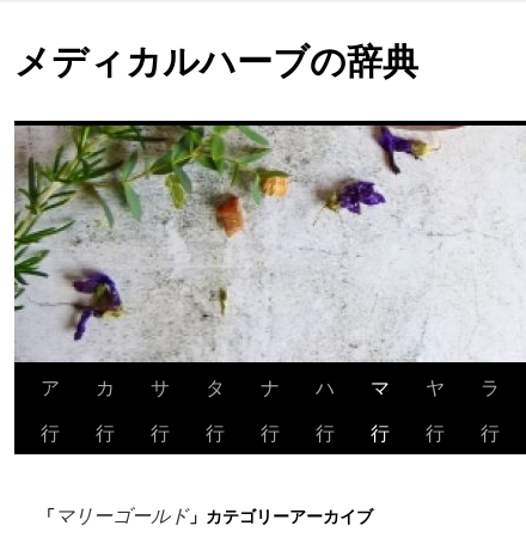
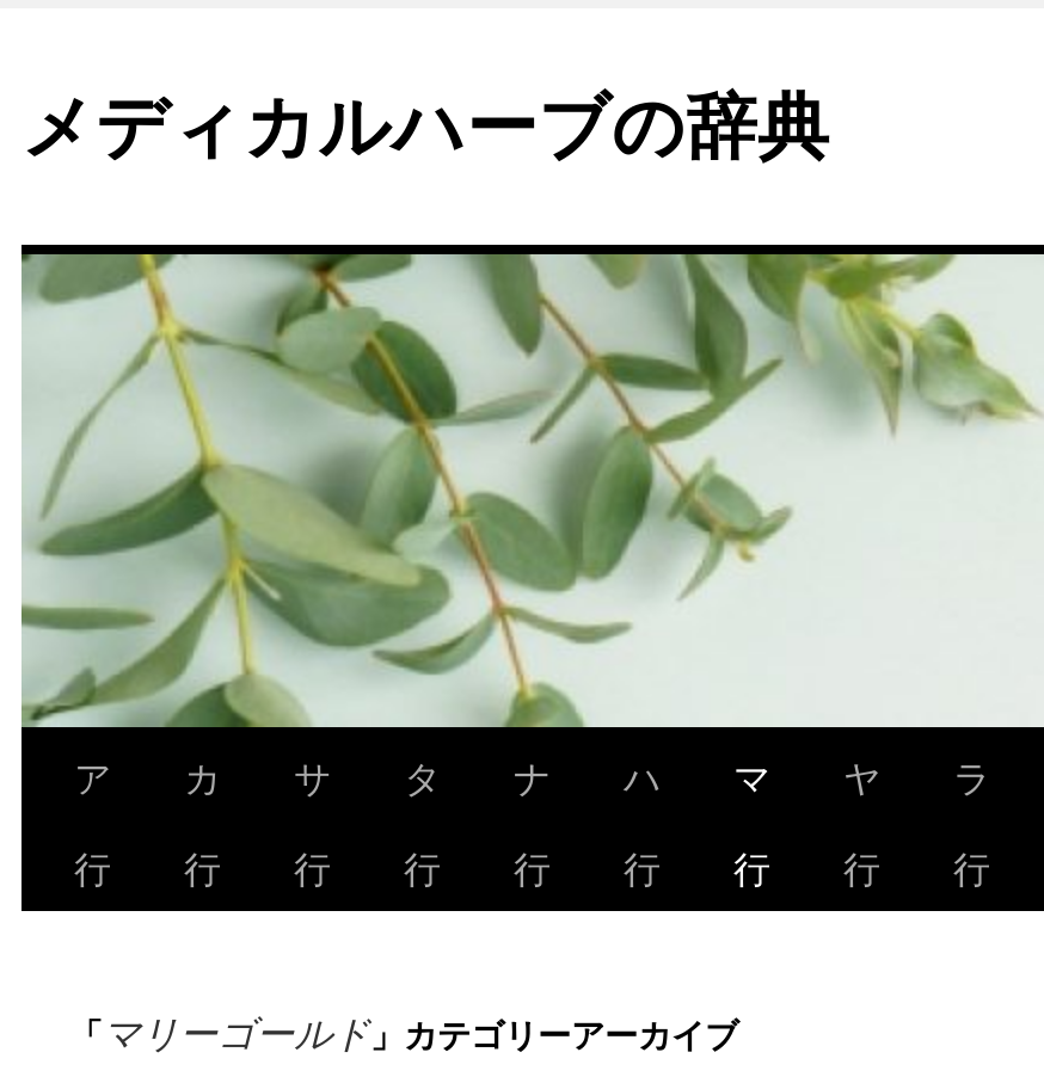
[13,124,522,363] [image] -> [22,252,1037,730] [image]

